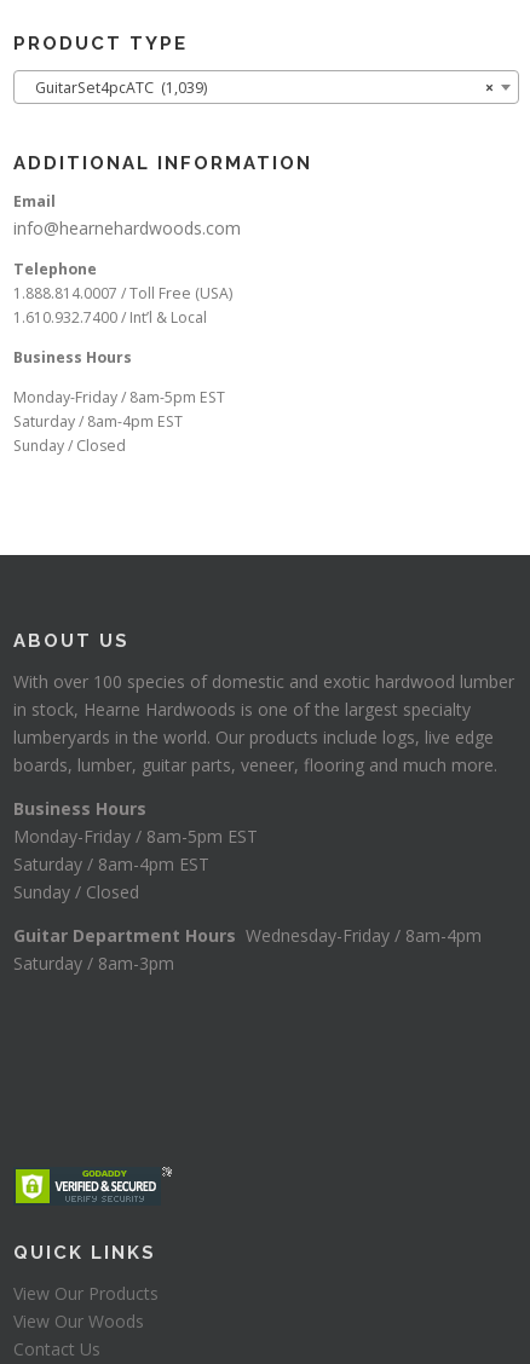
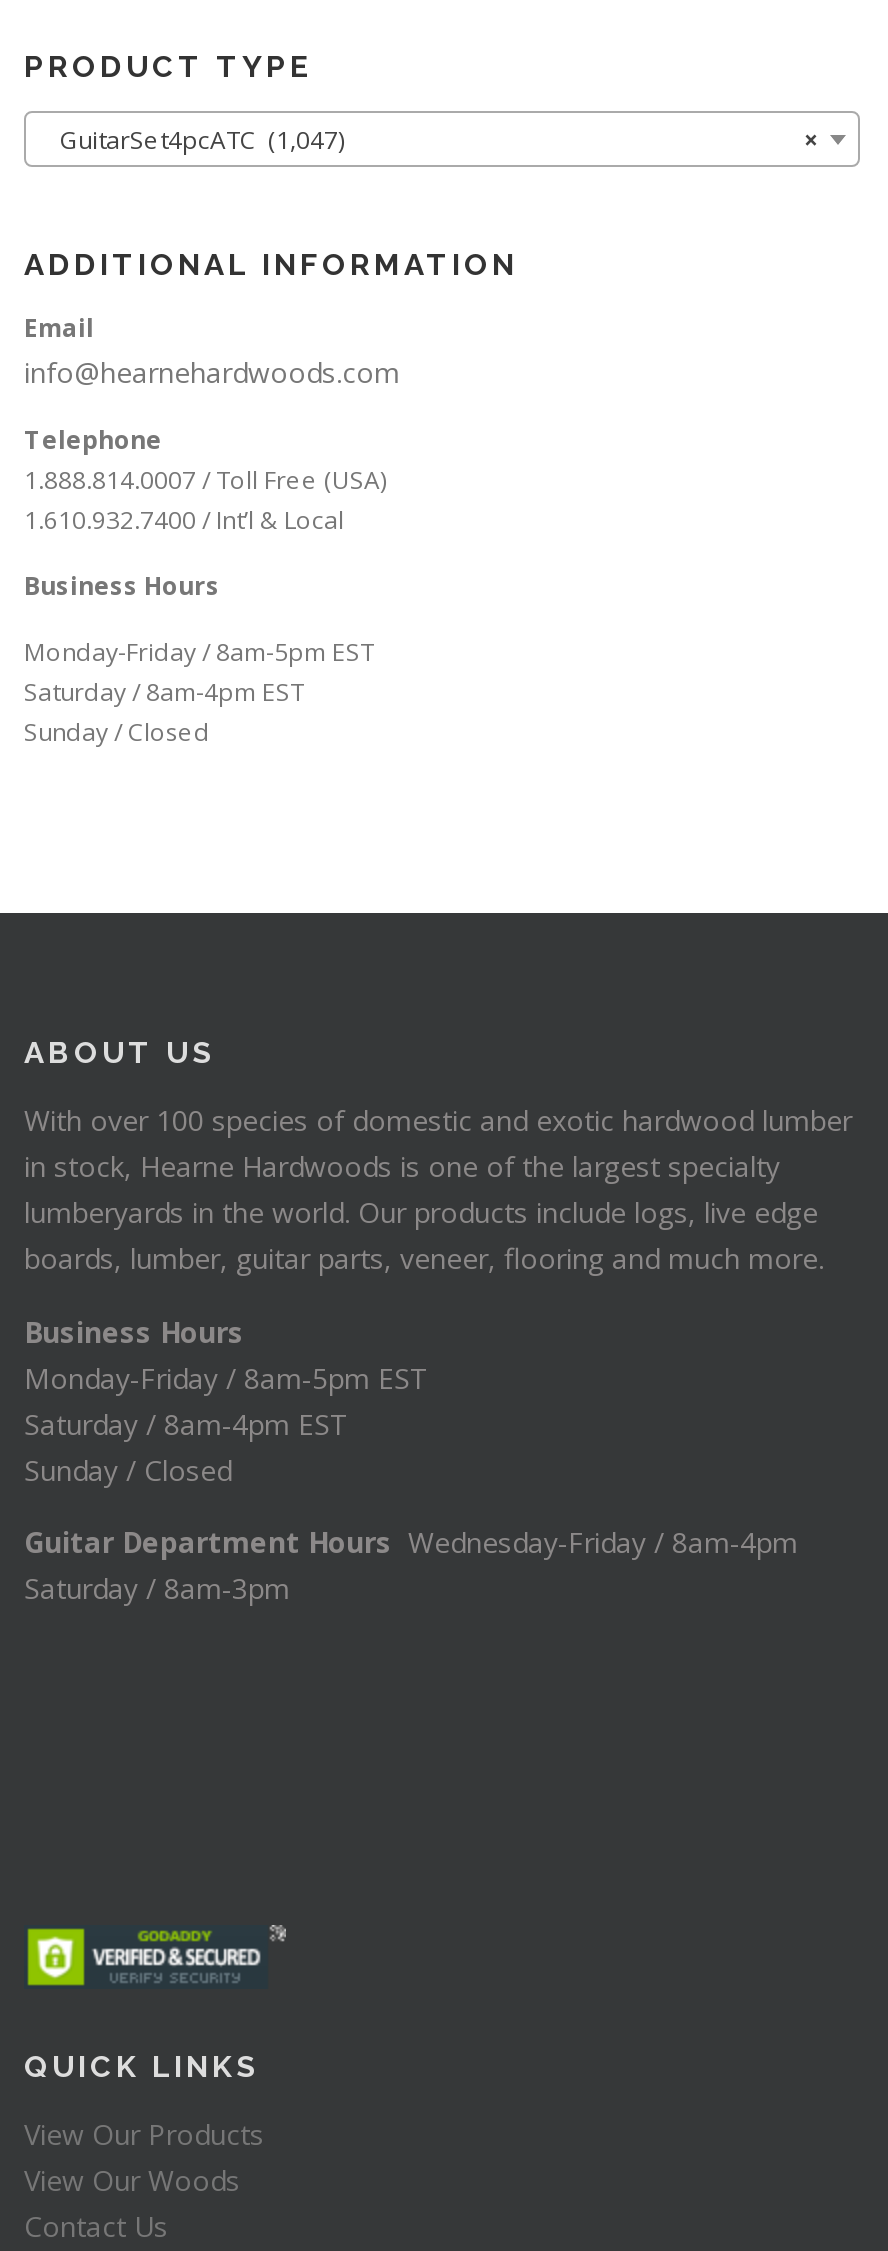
[24,77,207,98] GuitarSet4pcATC (1,039) -> [42,123,344,157] GuitarSet4pcATC (1,047)

